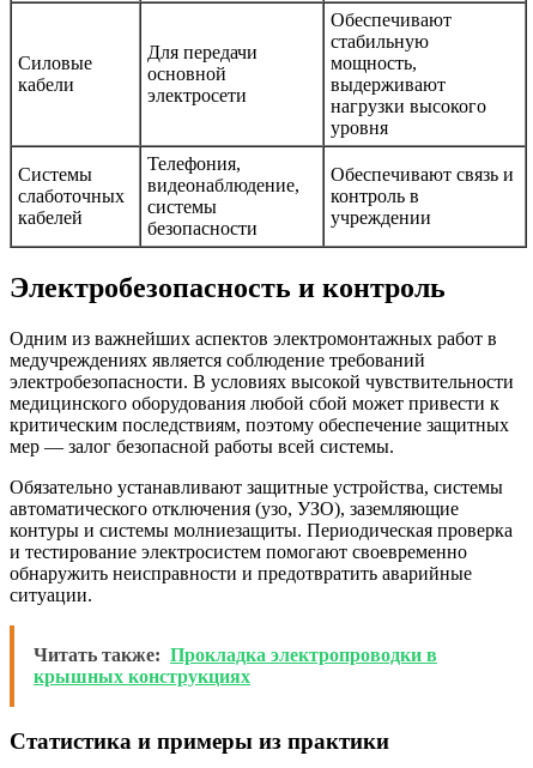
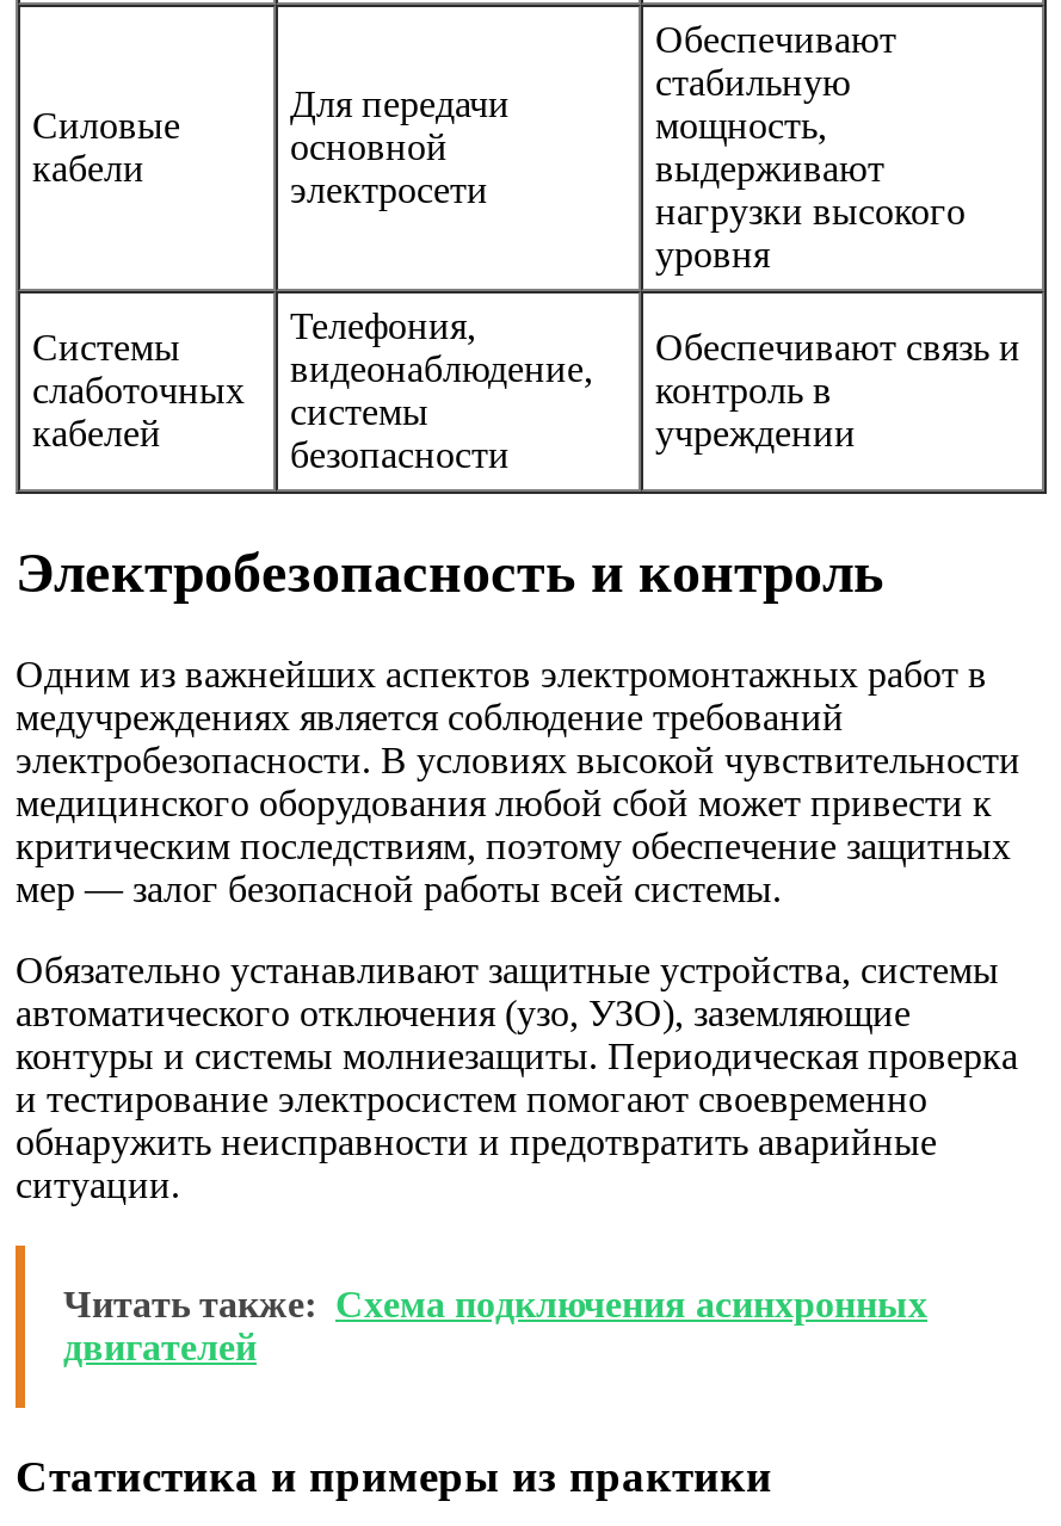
[34,644,437,686] Читать также: Прокладка электропроводки в | крышных конструкциях -> [63,1283,927,1367] Читать также: Схема подключения асинхронных | двигателей

